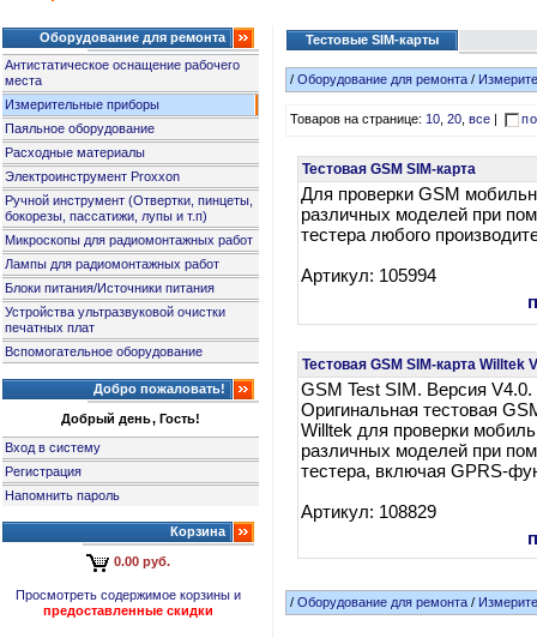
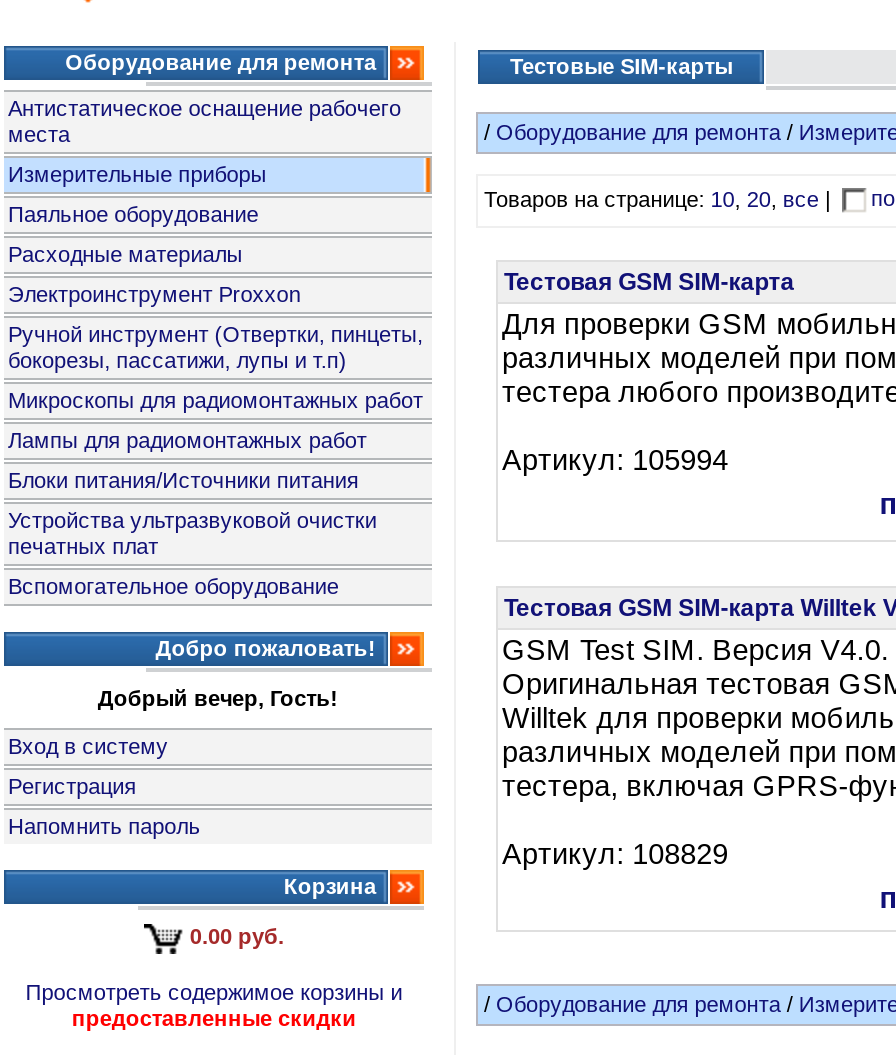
[62,411,200,426] Добрый день, Гость! -> [98,686,338,710] Добрый вечер, Гость!

